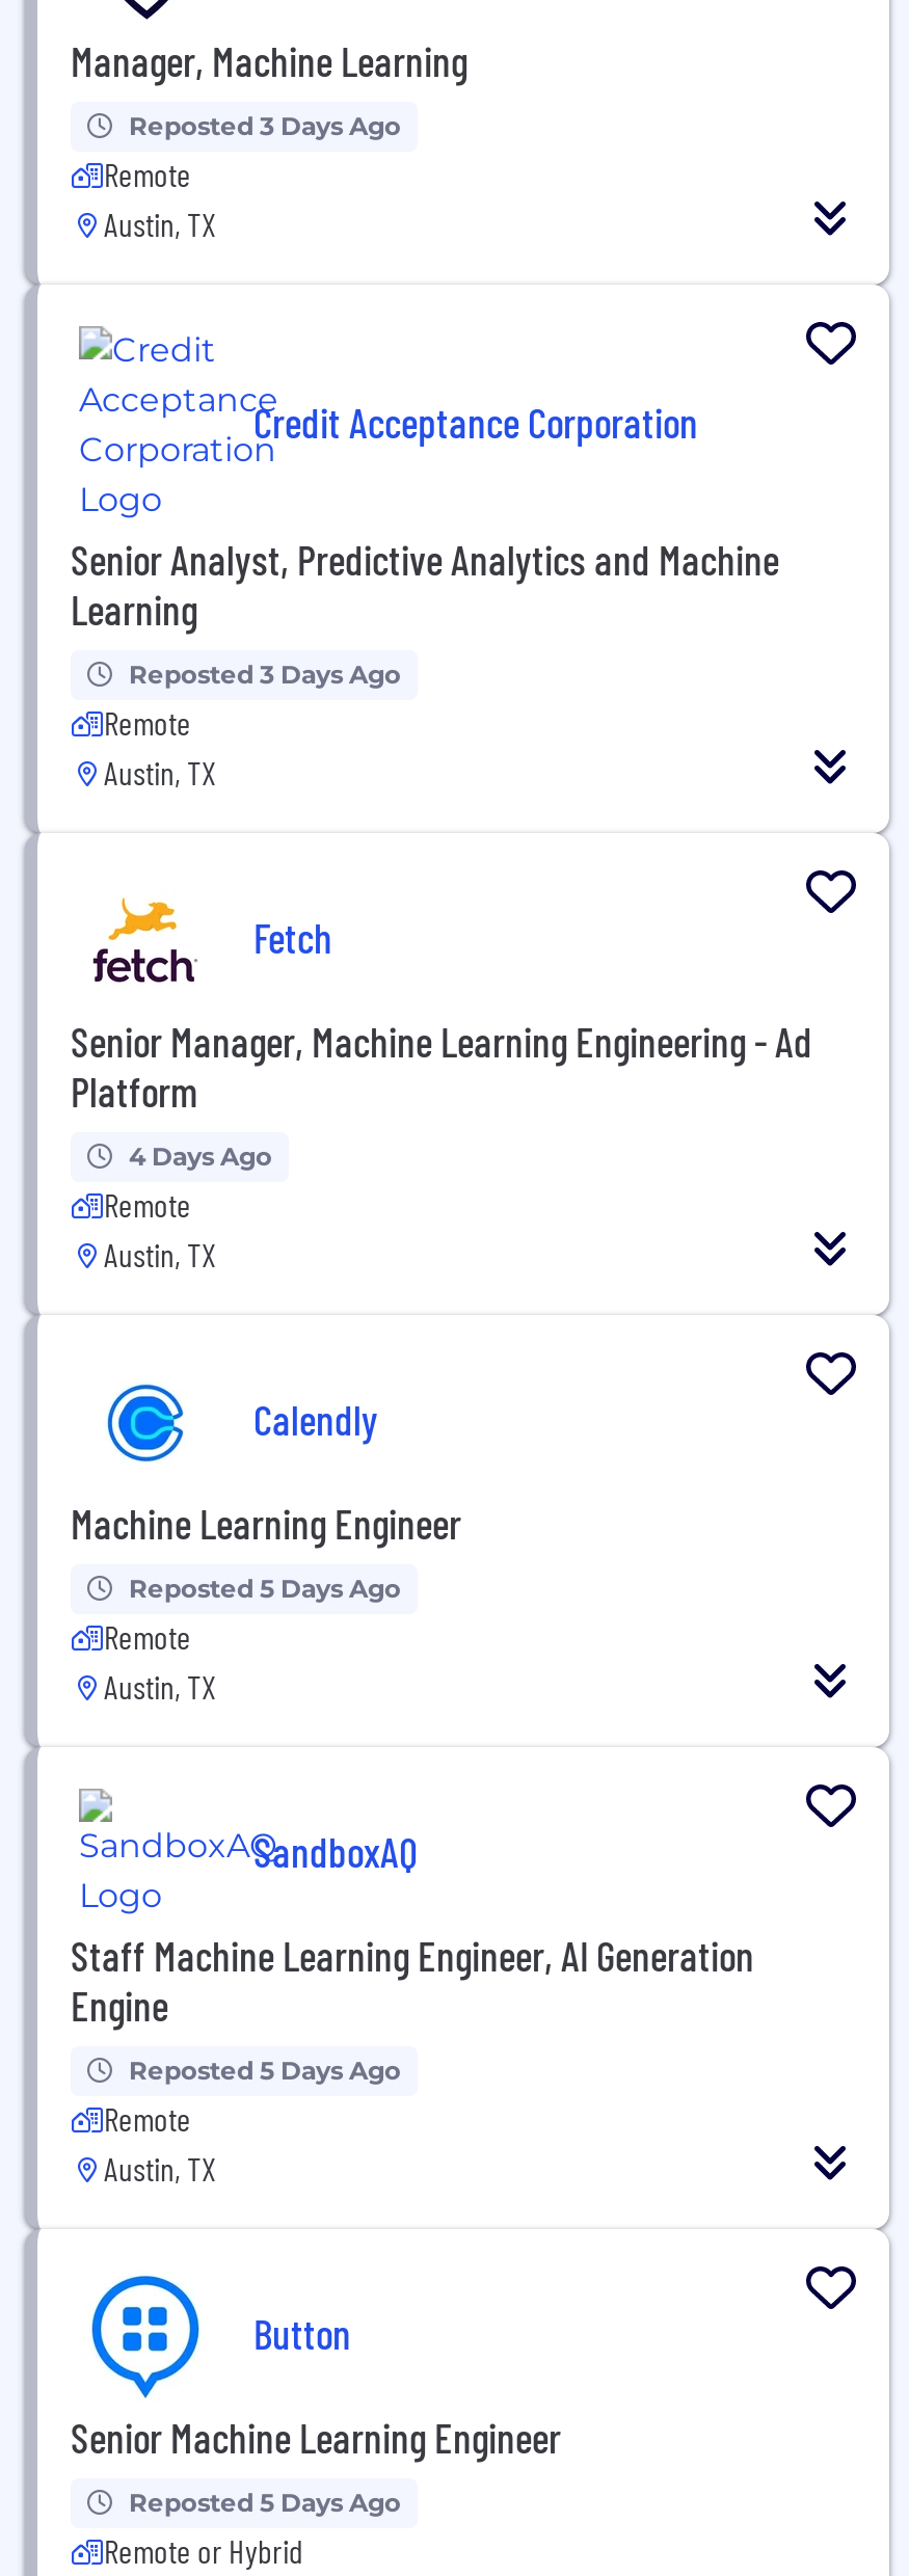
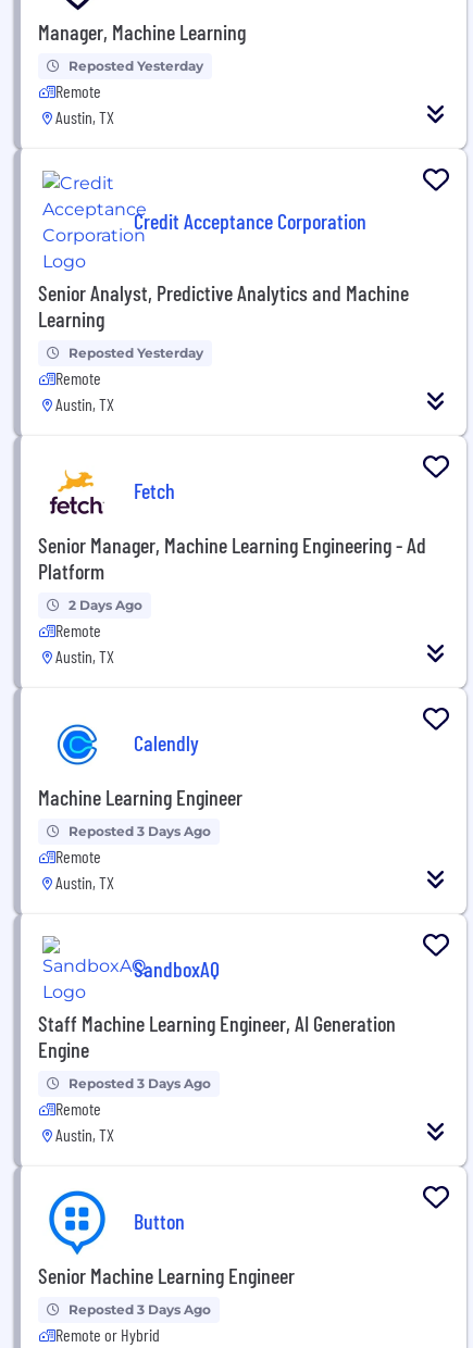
[129,109,401,141] Reposted 3 Days Ago -> [69,57,203,74] Reposted Yesterday
[129,658,401,689] Reposted 3 Days Ago -> [69,344,203,361] Reposted Yesterday
[129,1140,272,1171] 4 Days Ago -> [69,596,142,613] 2 Days Ago
[129,1572,401,1603] Reposted 5 Days Ago -> [69,823,211,839] Reposted 3 Days Ago
[129,2054,401,2085] Reposted 5 Days Ago -> [69,1075,211,1091] Reposted 3 Days Ago
[129,2486,401,2517] Reposted 5 Days Ago -> [69,1301,211,1317] Reposted 3 Days Ago

